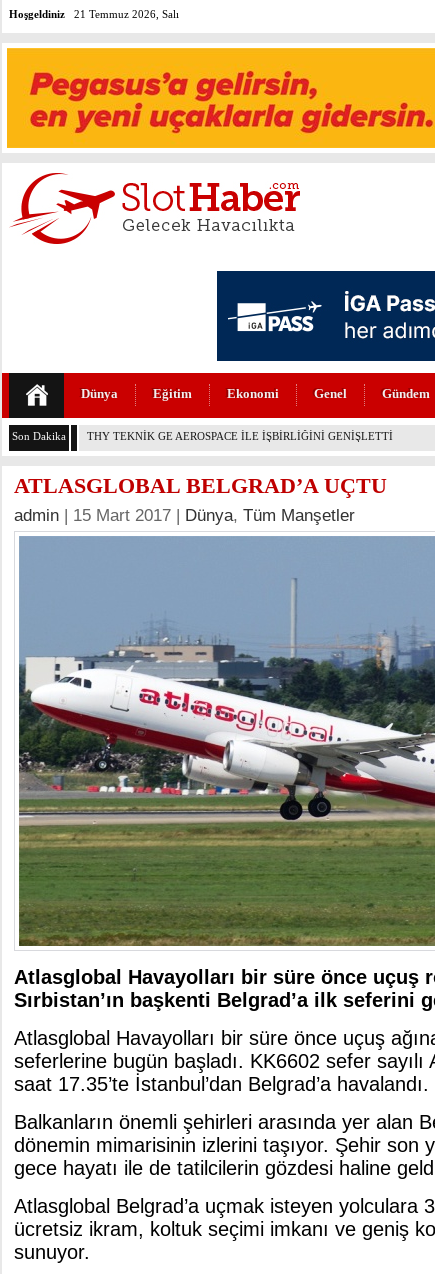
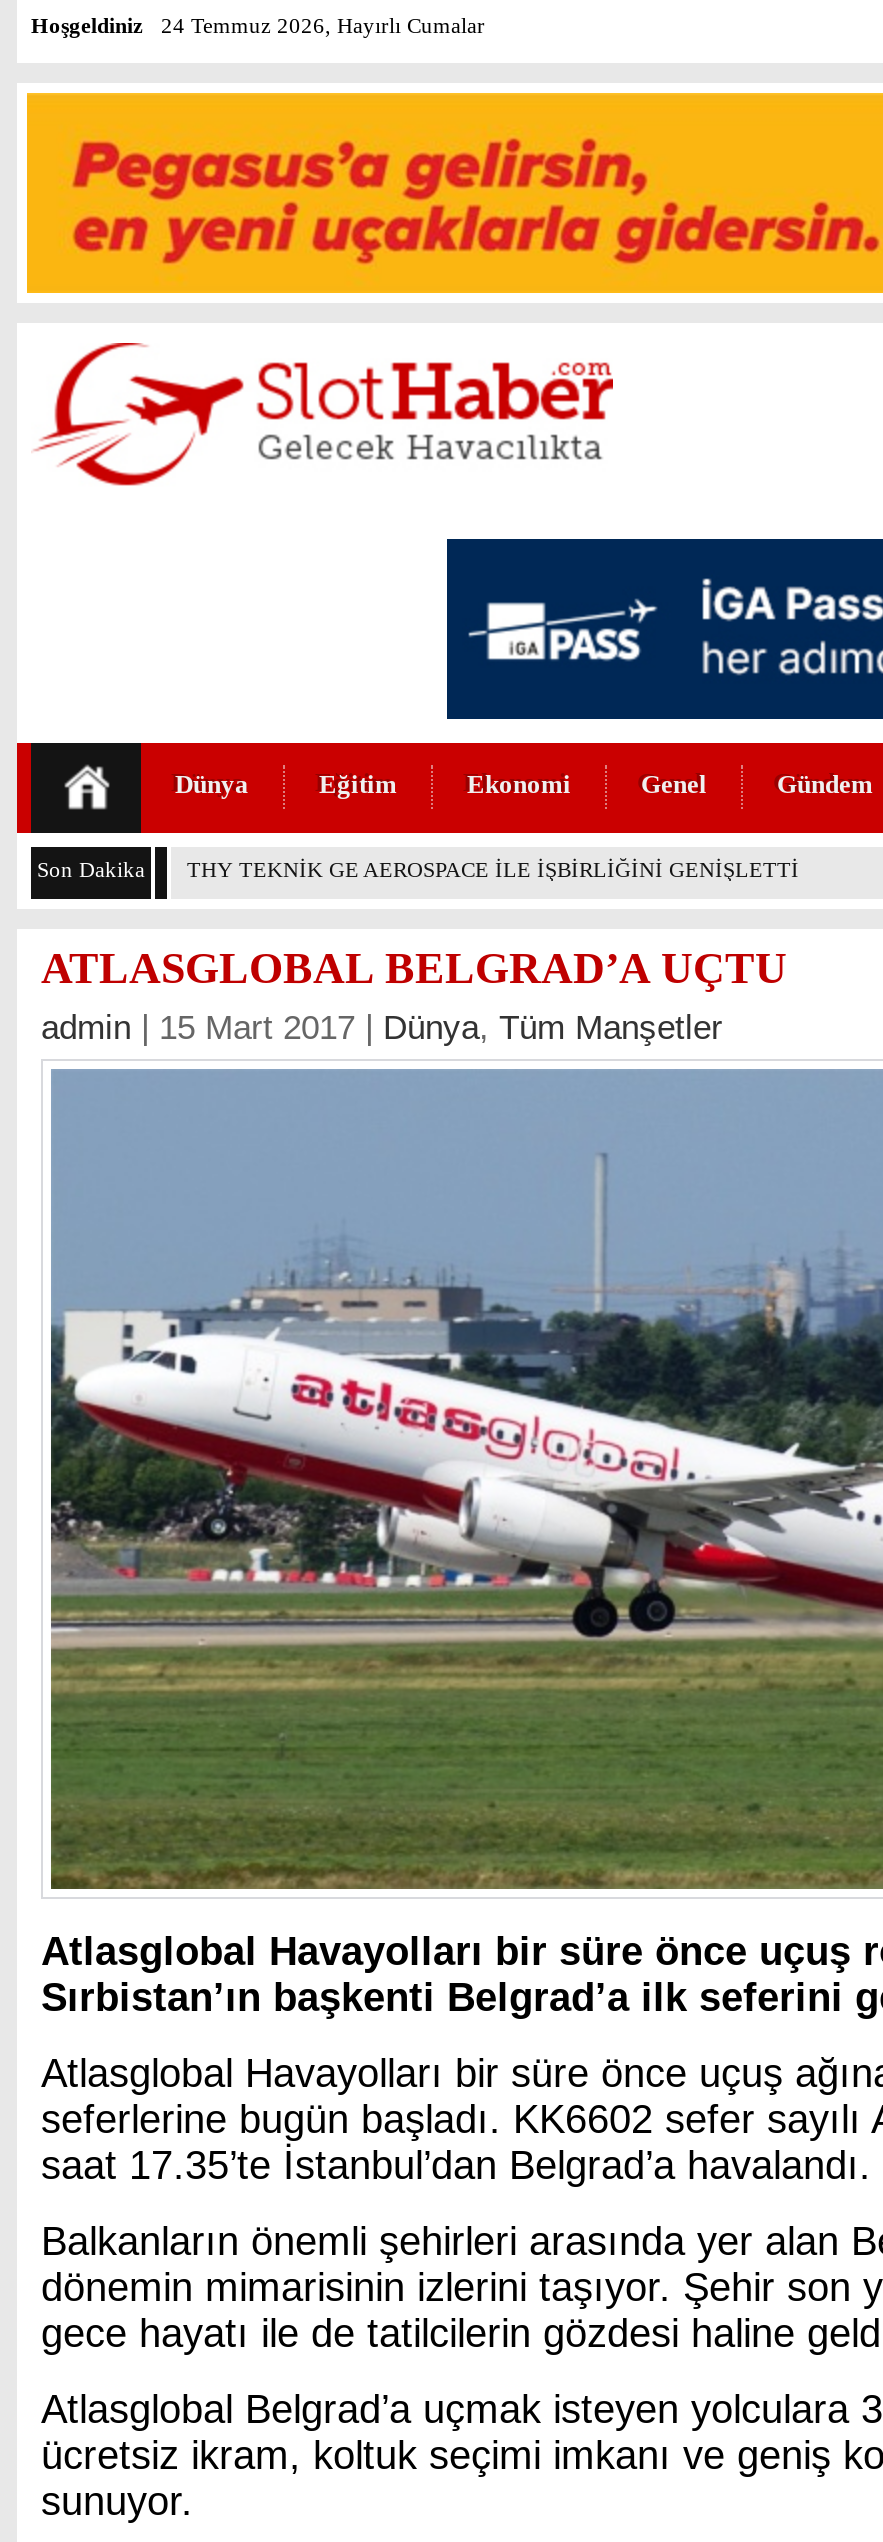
[74,8,179,20] 21 Temmuz 2026, Salı -> [161,13,485,37] 24 Temmuz 2026, Hayırlı Cumalar

